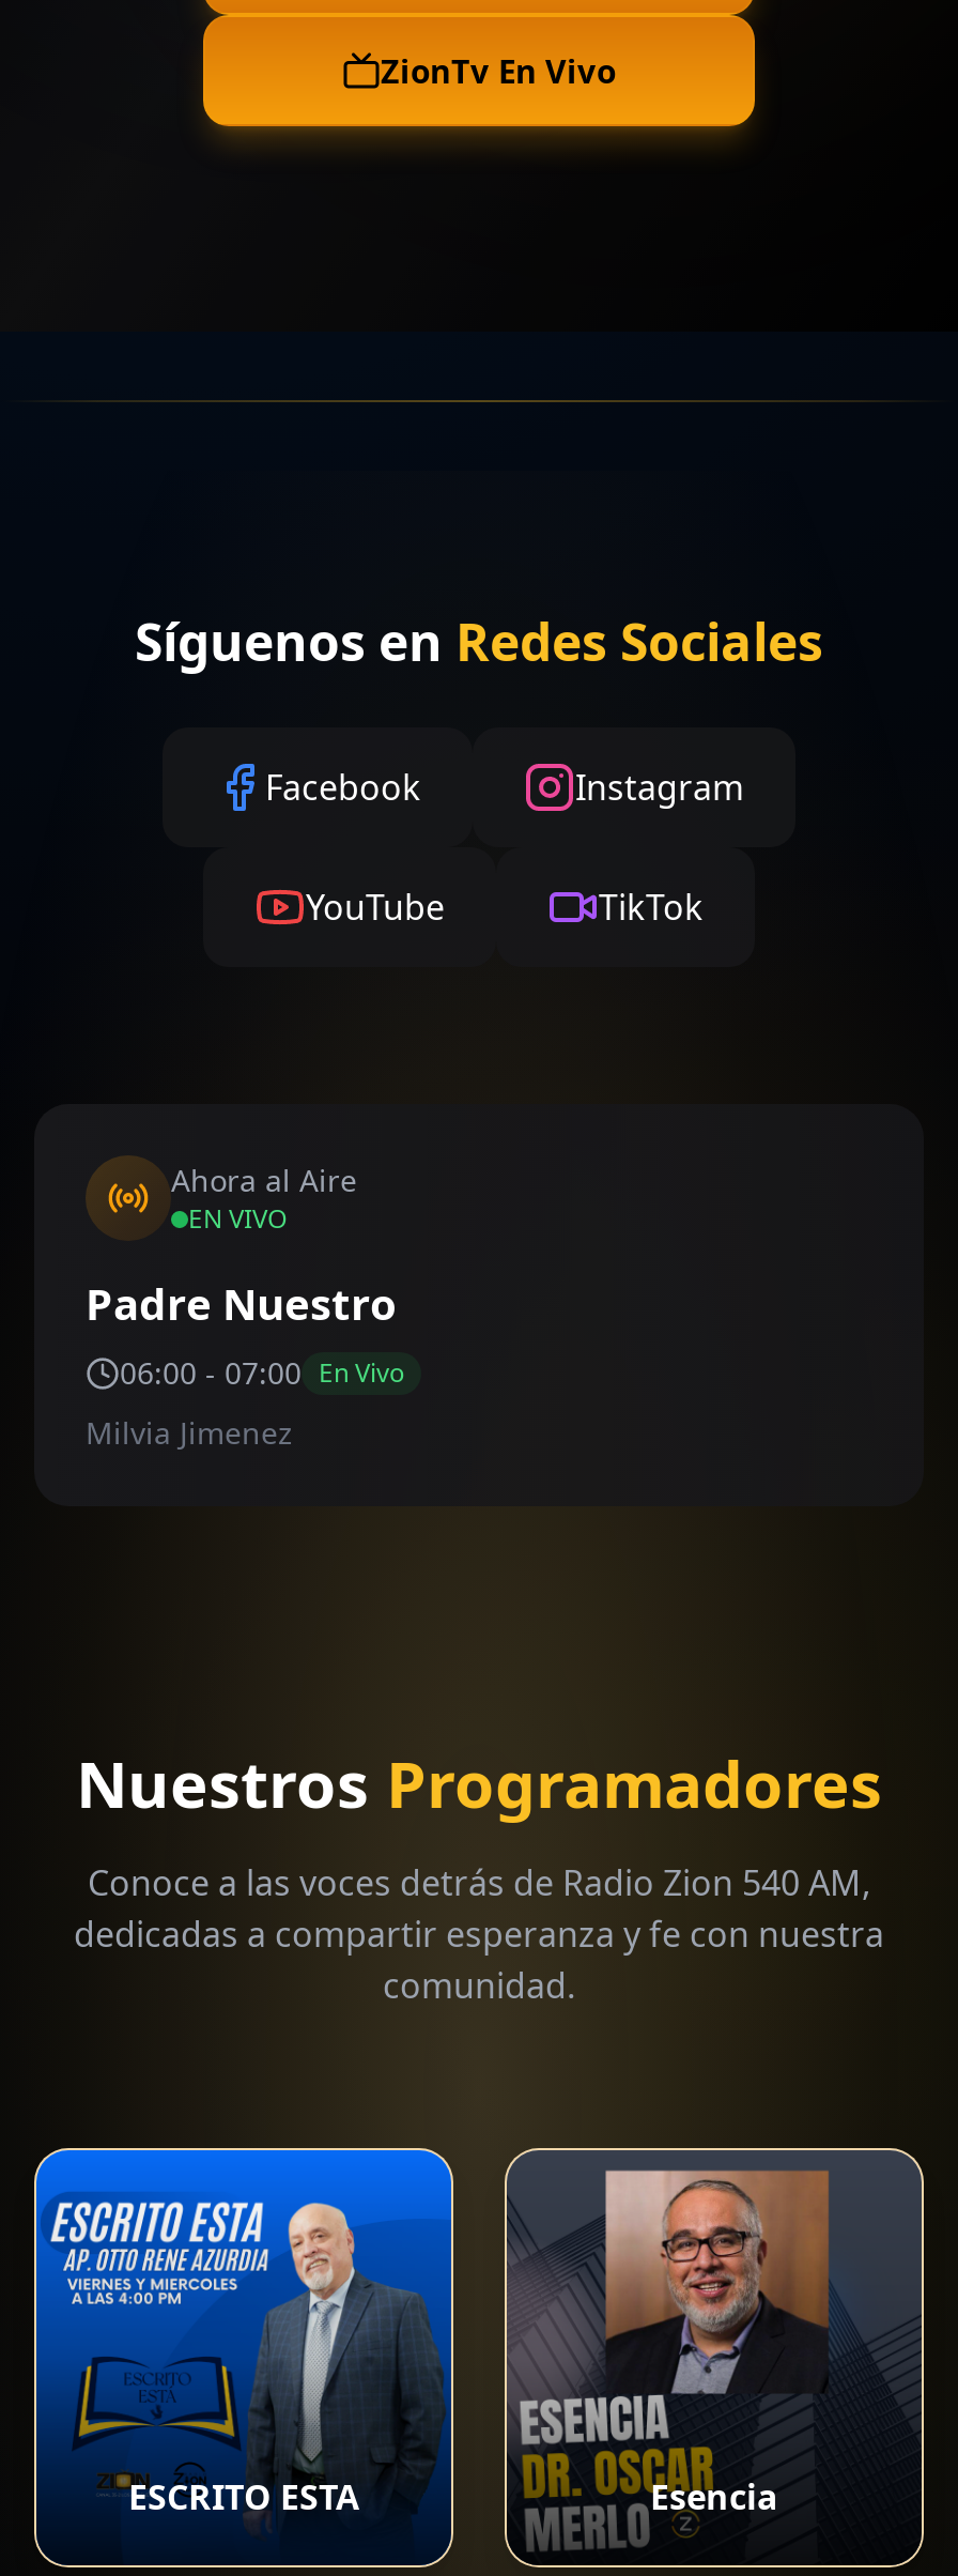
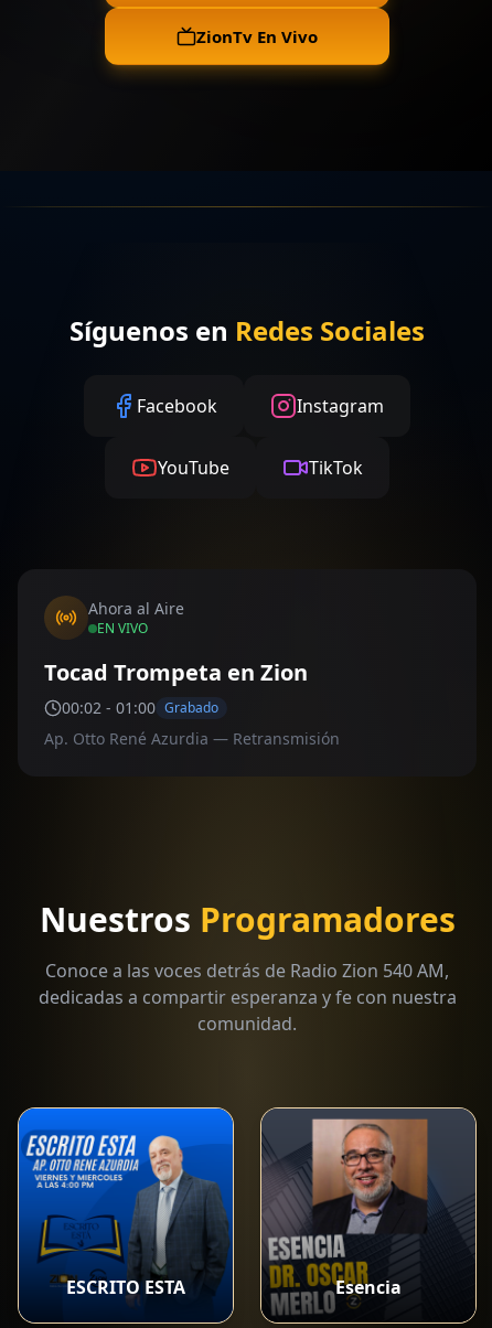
[86,1274,404,1392] Padre Nuestro | 06:00 - 07:00 En Vivo -> [44,657,308,717] Tocad Trompeta en Zion | 00:02 - 01:00 Grabado
[86,1411,293,1452] Milvia Jimenez -> [44,727,340,748] Ap. Otto René Azurdia — Retransmisión

